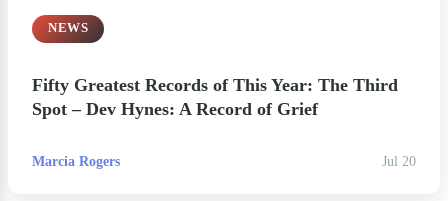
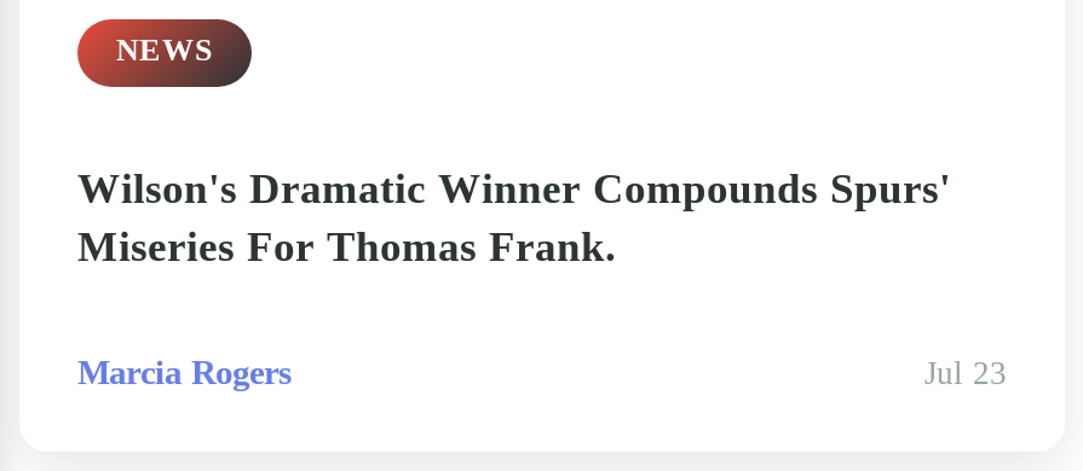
[32,75,398,119] Fifty Greatest Records of This Year: The Third | Spot – Dev Hynes: A Record of Grief -> [77,165,951,271] Wilson's Dramatic Winner Compounds Spurs' | Miseries For Thomas Frank.
[382,154,416,169] Jul 20 -> [924,354,1007,391] Jul 23

